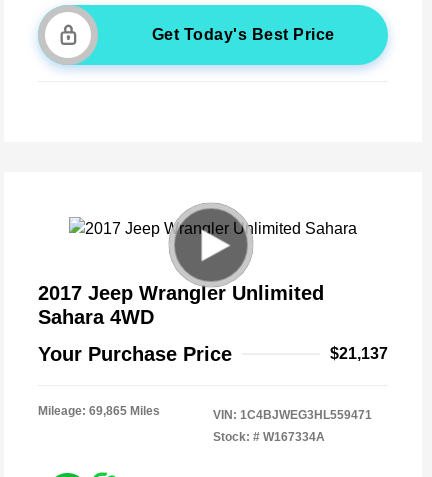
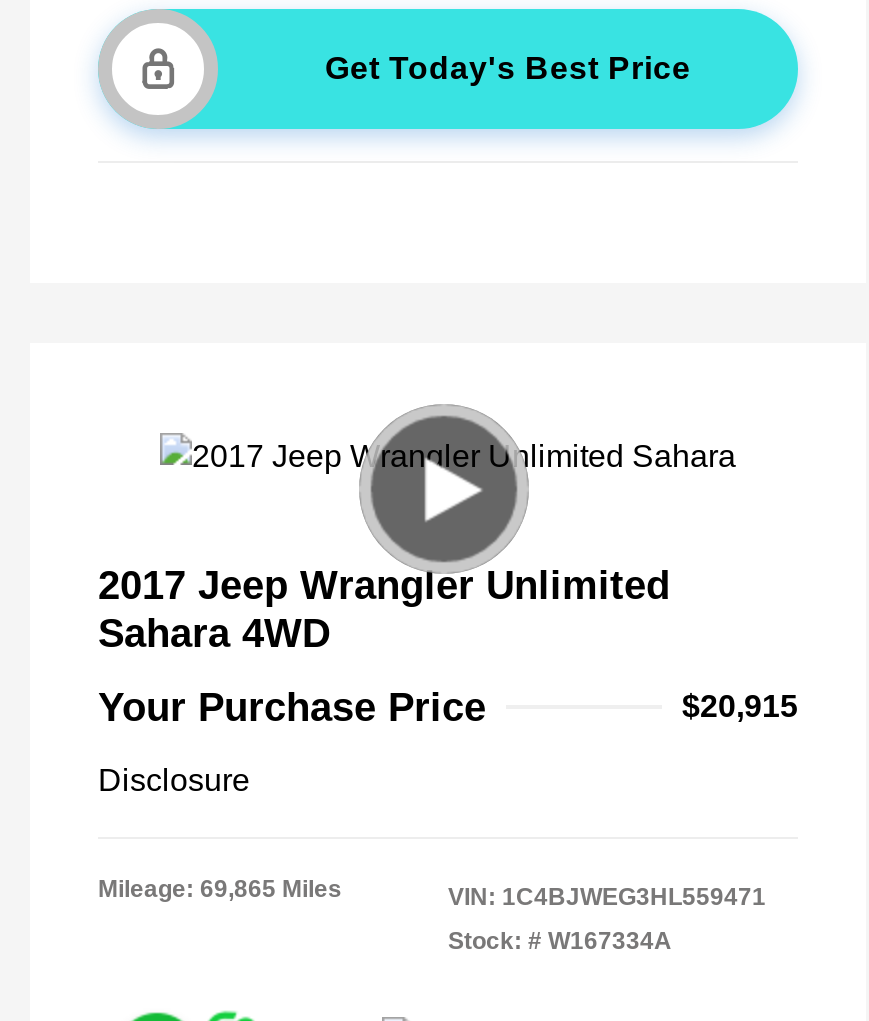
[330,345,388,362] $21,137 -> [98,689,798,797] $20,915 | Disclosure

